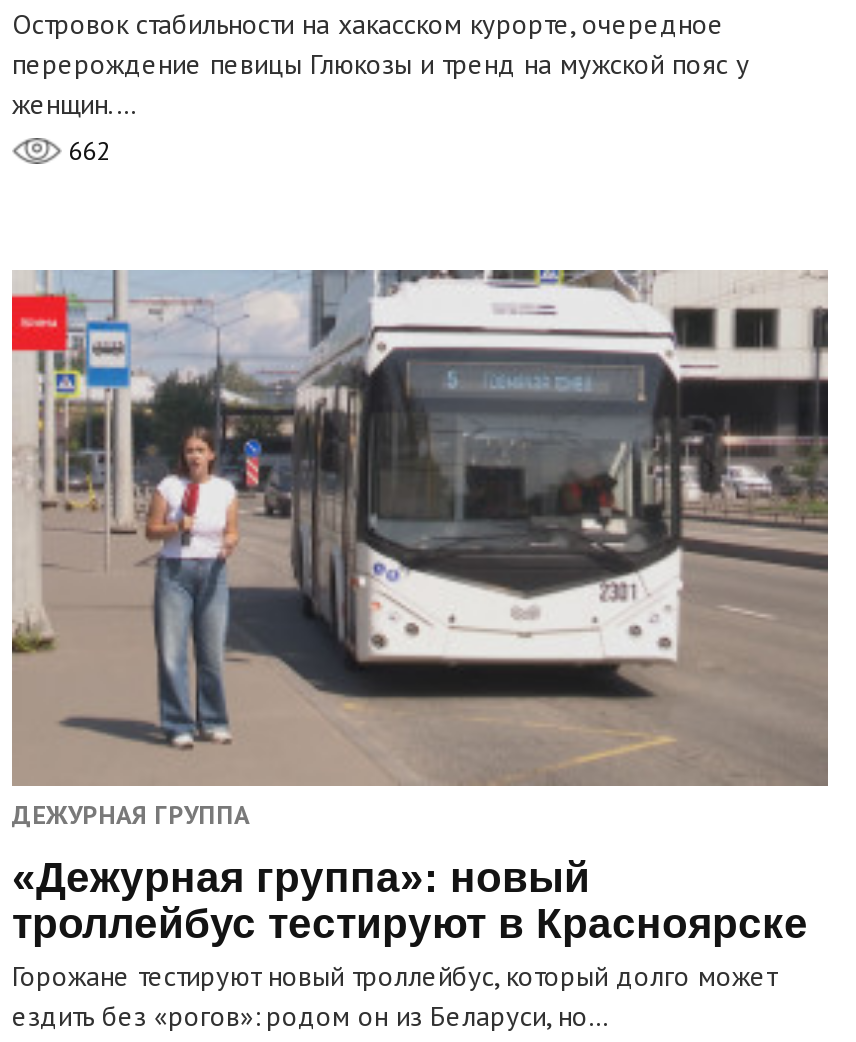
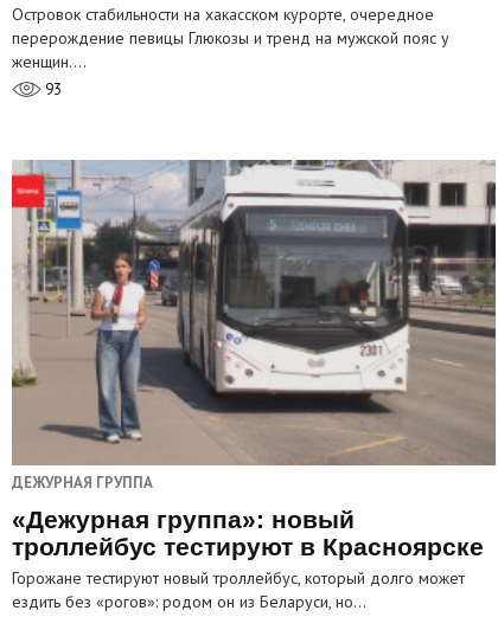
[62,135,110,169] 662 -> [41,80,62,100] 93

